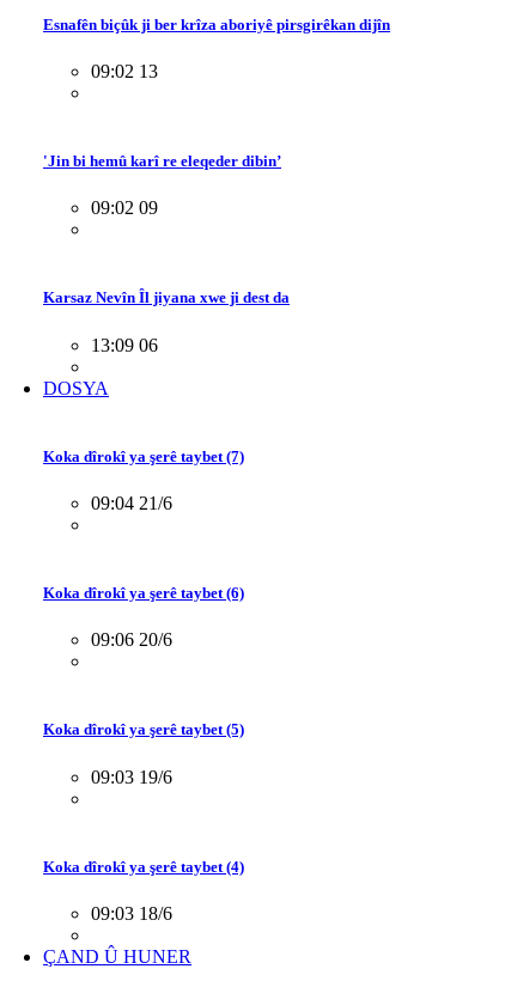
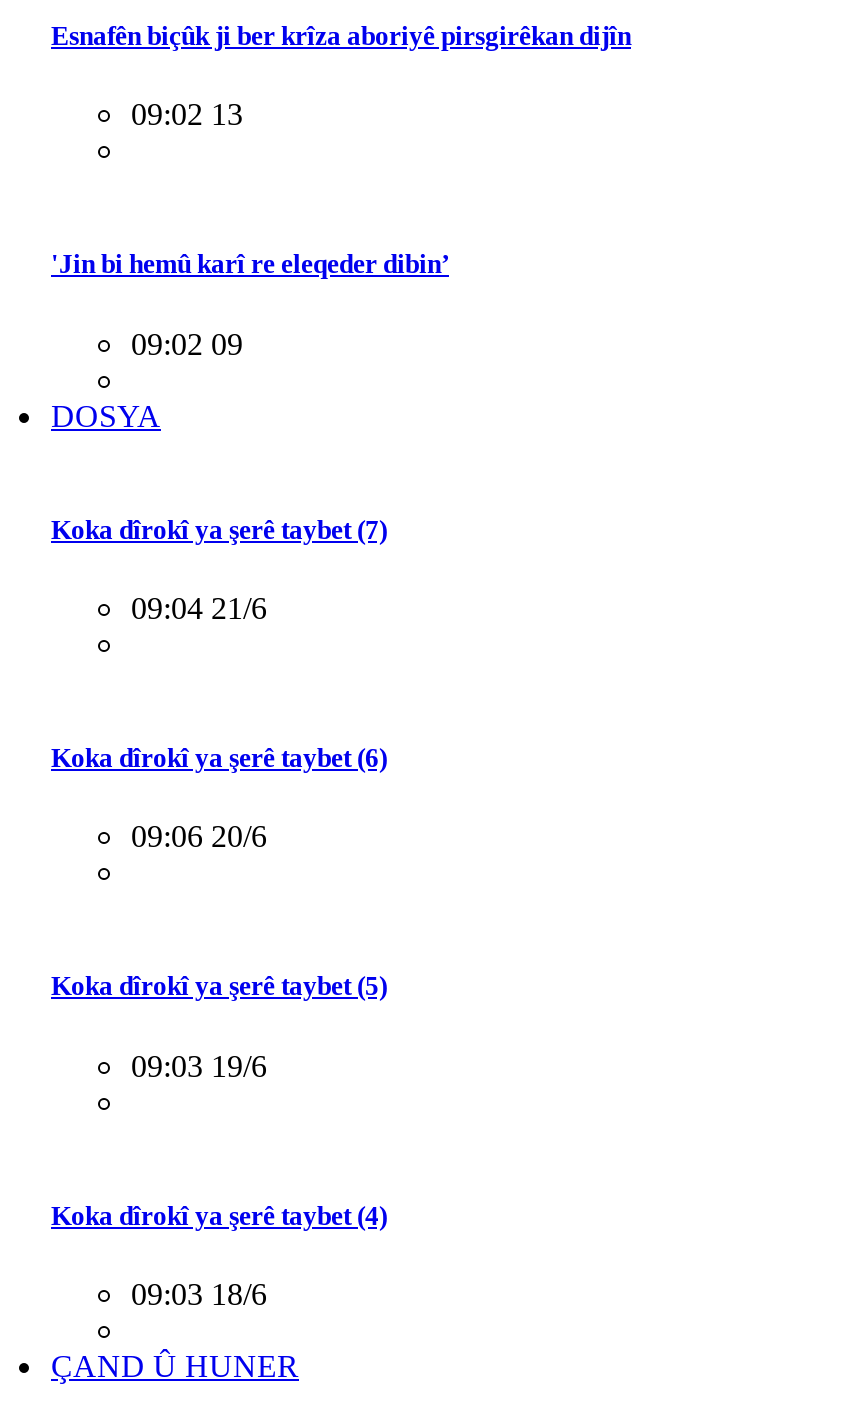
[43,289,290,355] Karsaz Nevîn Îl jiyana xwe ji dest da | 13:09 06 -> none

